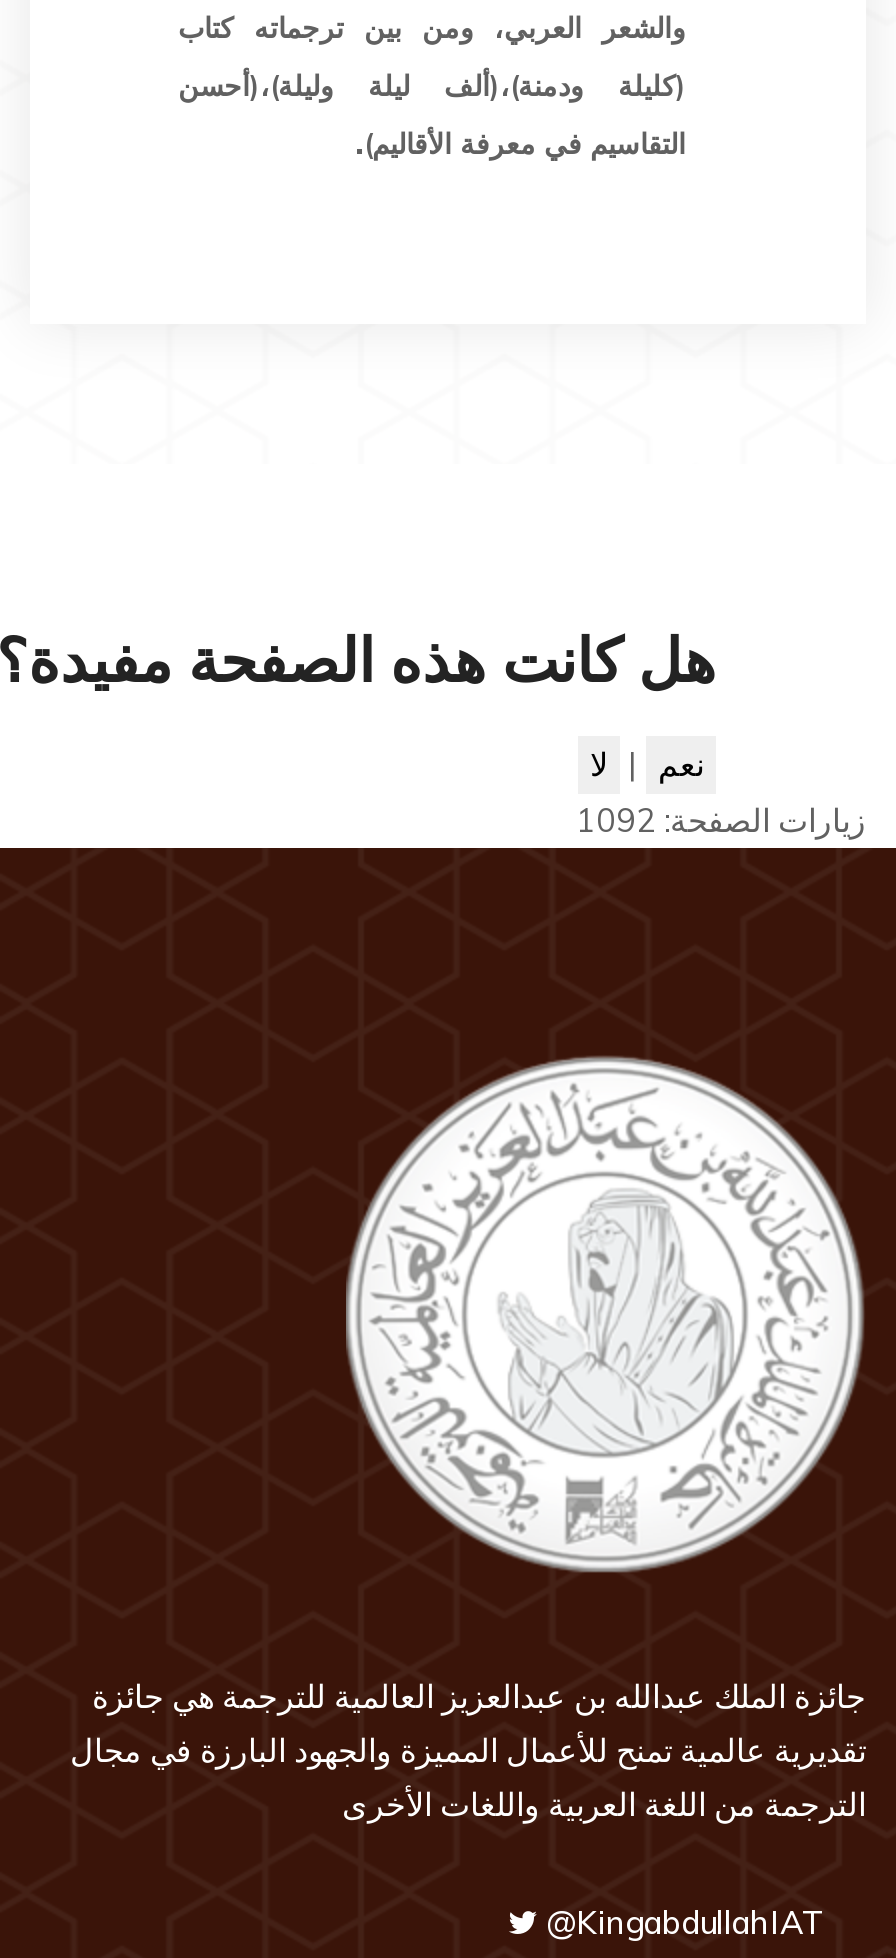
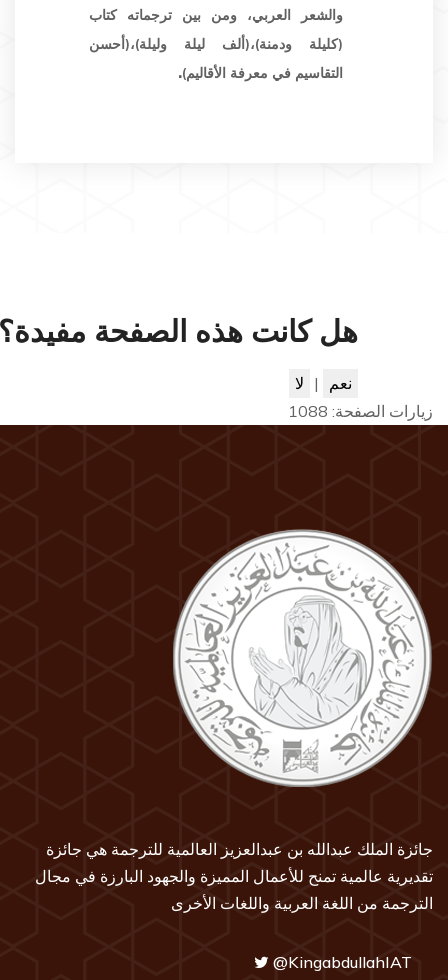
[576,799,866,839] زيارات الصفحة: 1092 -> [288,401,433,421] زيارات الصفحة: 1088

